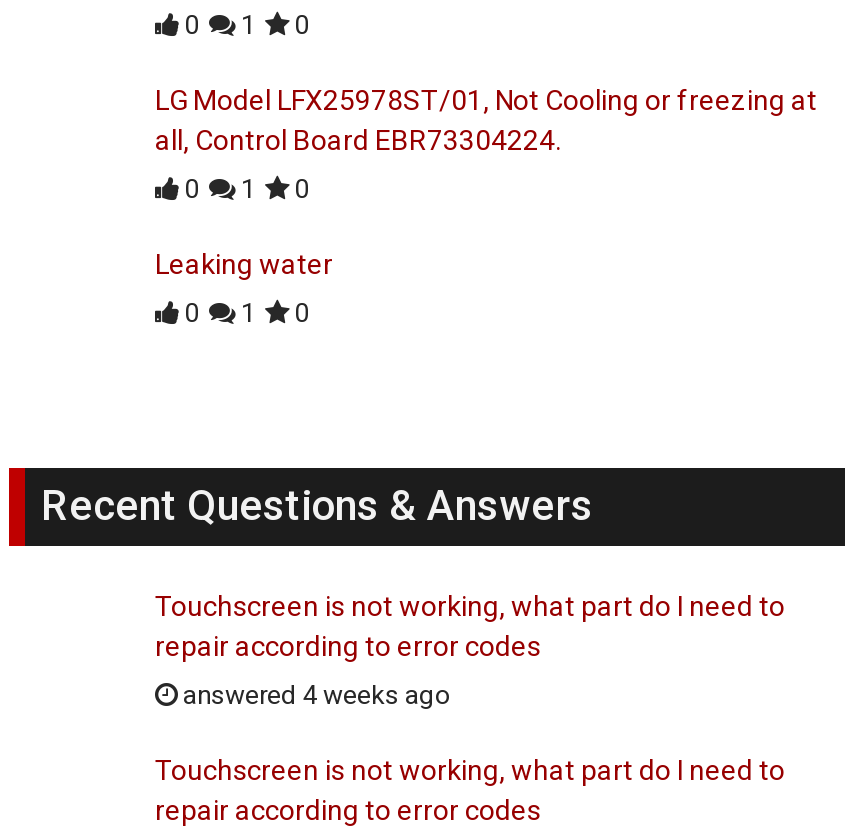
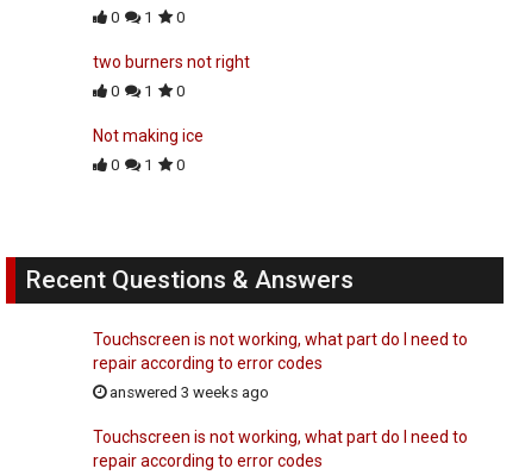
[155,83,817,155] LG Model LFX25978ST/01, Not Cooling or freezing at | all, Control Board EBR73304224. -> [93,52,250,71] two burners not right
[155,247,333,279] Leaking water -> [93,126,204,145] Not making ice
[177,679,451,709] answered 4 weeks ago -> [106,383,269,401] answered 3 weeks ago

